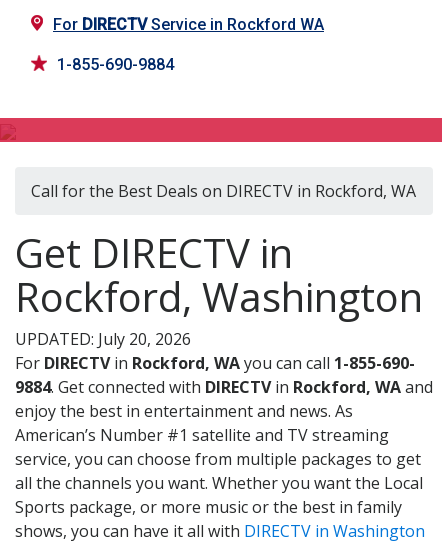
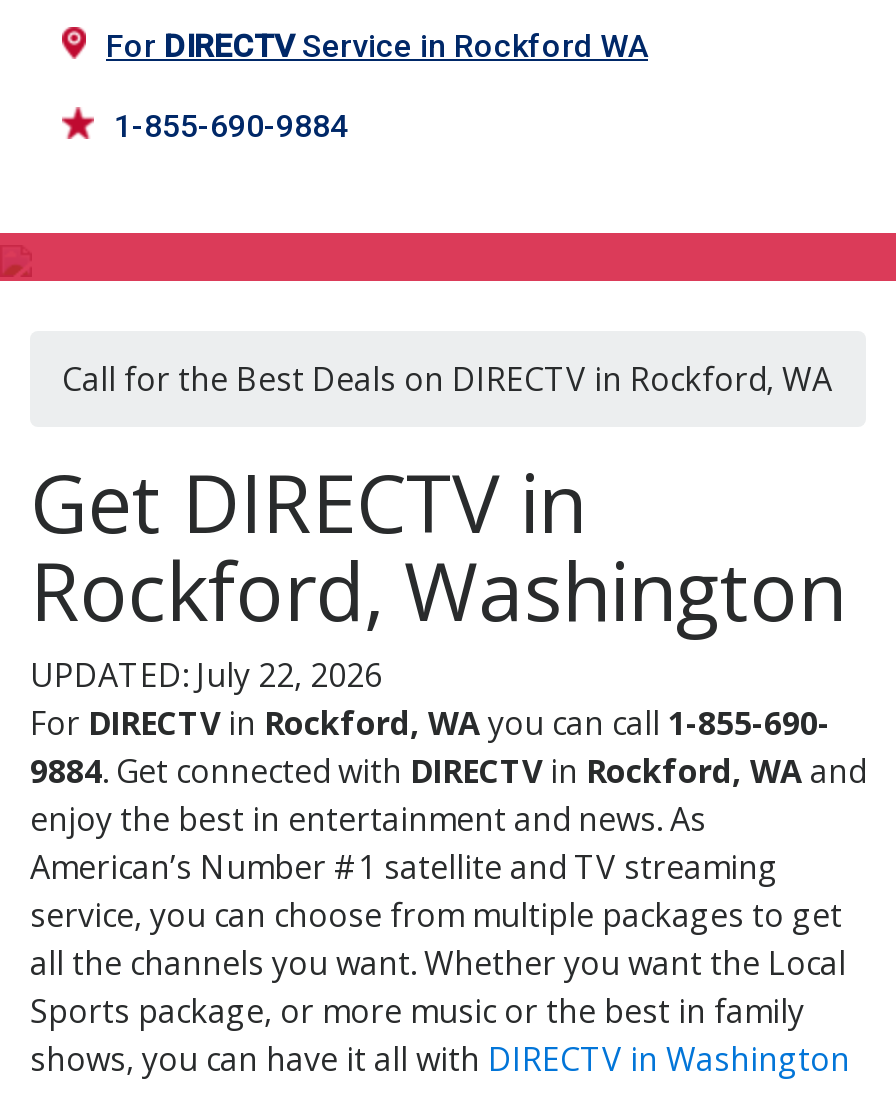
[15,328,191,350] UPDATED: July 20, 2026 -> [30,653,382,697] UPDATED: July 22, 2026

